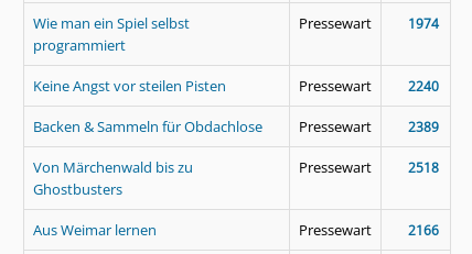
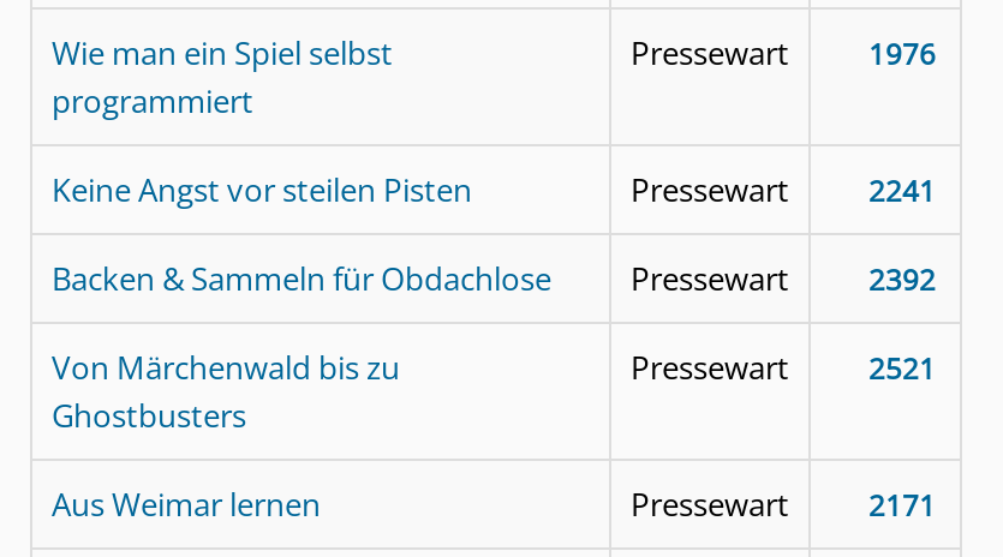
[408,14,439,31] 1974 -> [868,32,936,71] 1976
[408,76,439,94] 2240 -> [868,169,936,208] 2241
[408,117,439,135] 2389 -> [868,258,936,297] 2392
[408,158,439,175] 2518 -> [868,347,936,385] 2521
[408,220,439,238] 2166 -> [868,484,936,522] 2171

